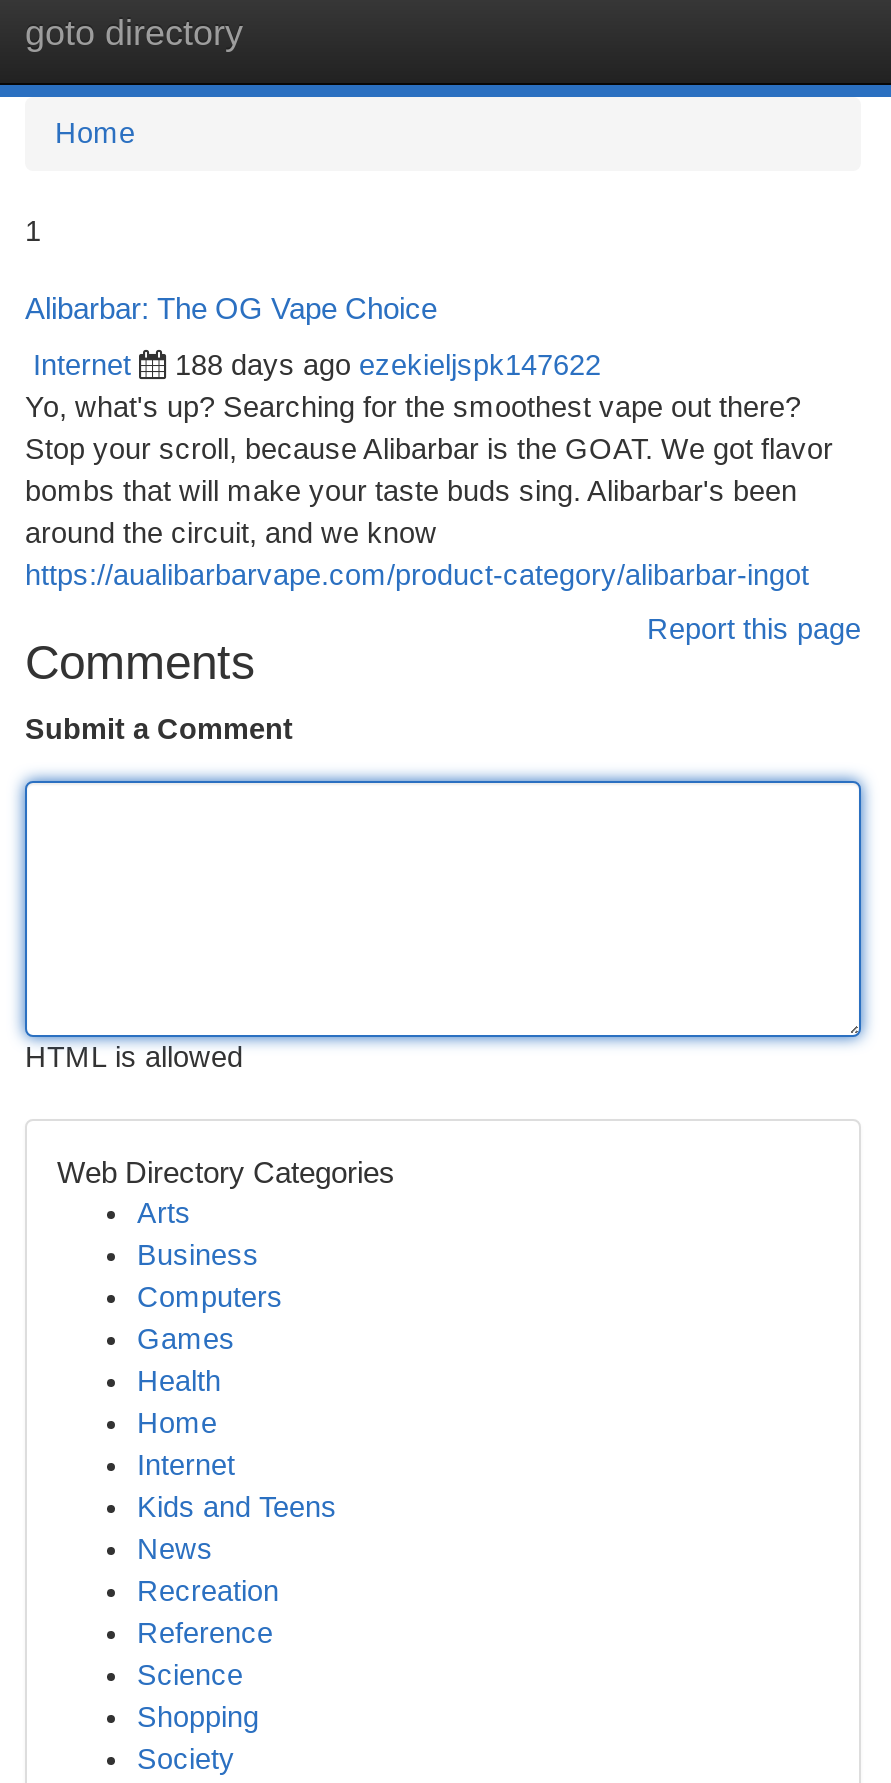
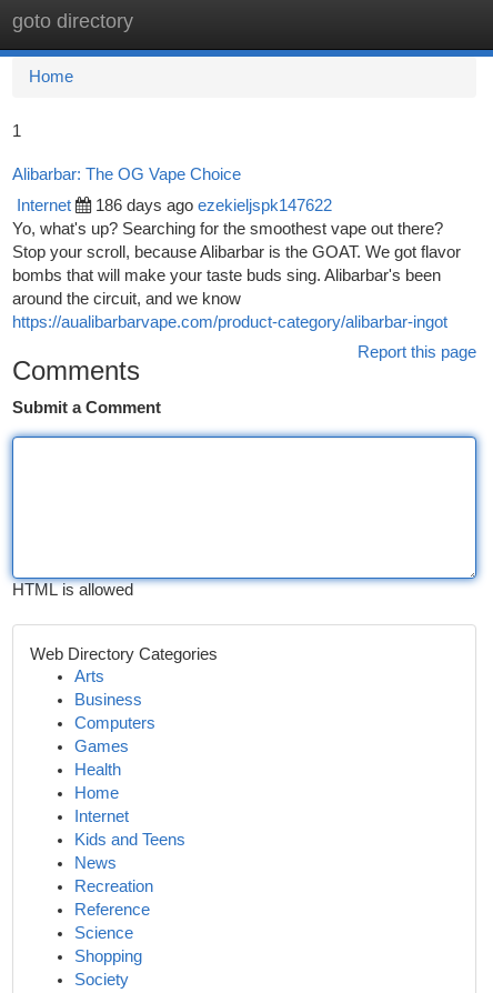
[175,349,601,381] 188 days ago ezekieljspk147622 -> [95,197,332,214] 186 days ago ezekieljspk147622

